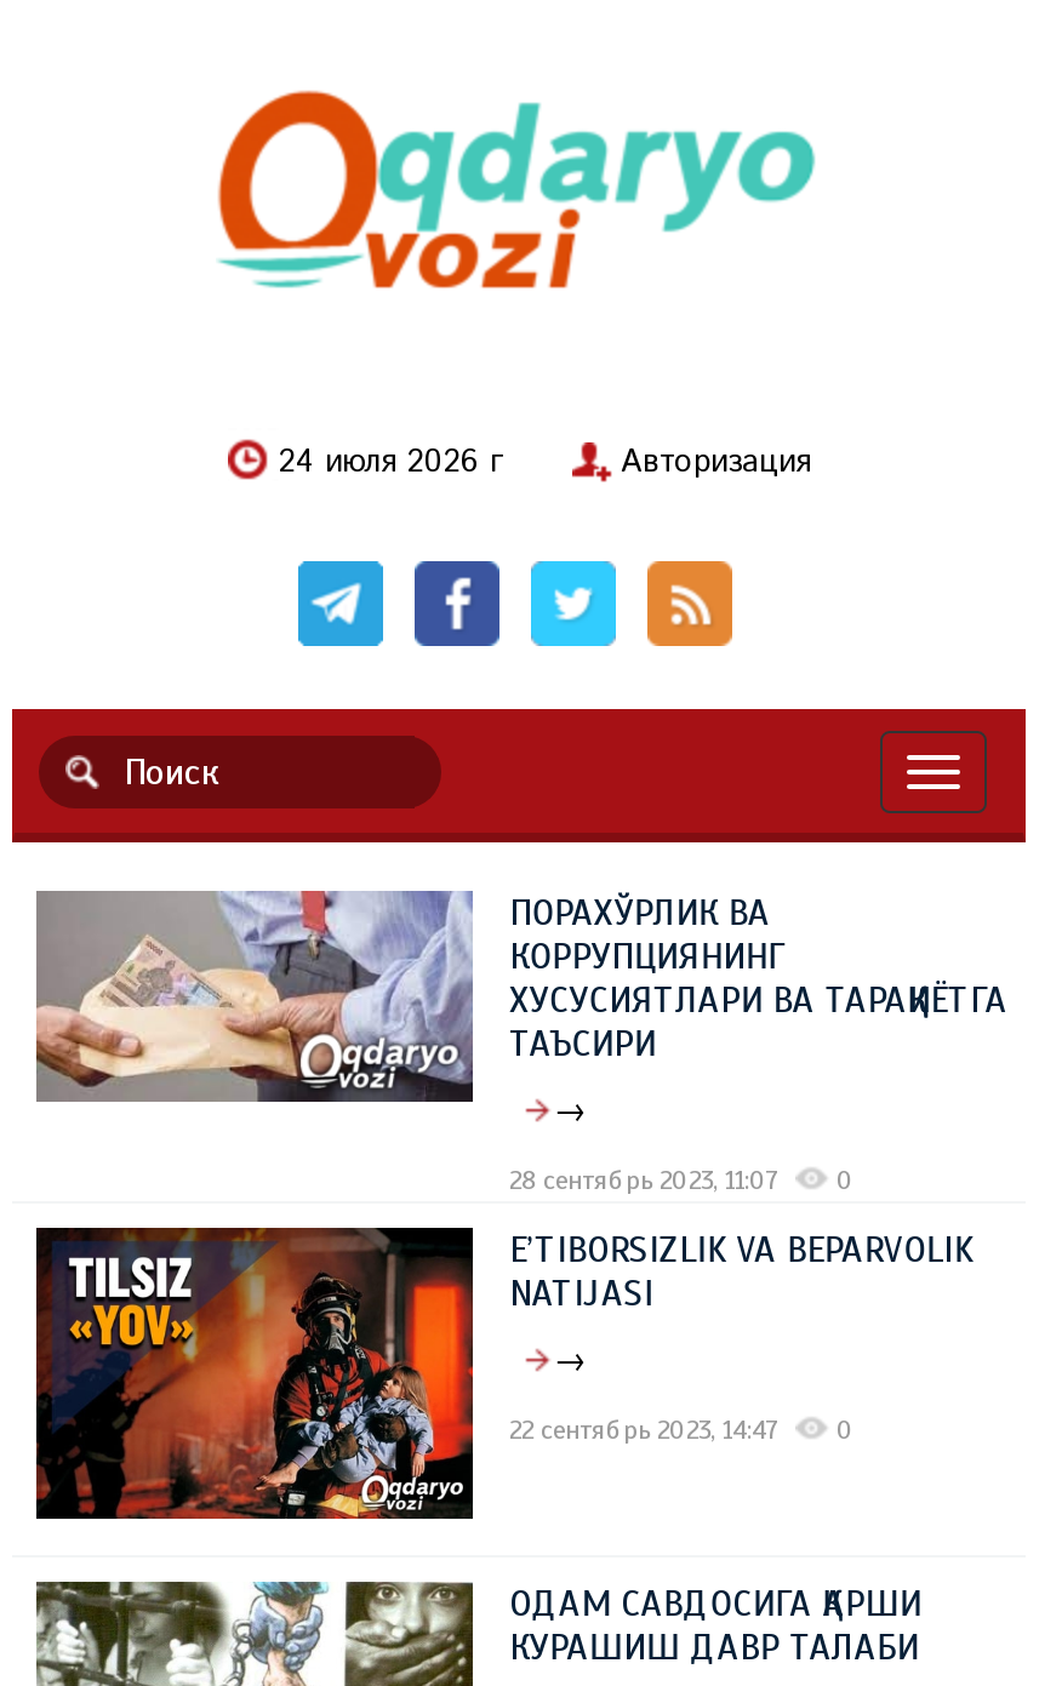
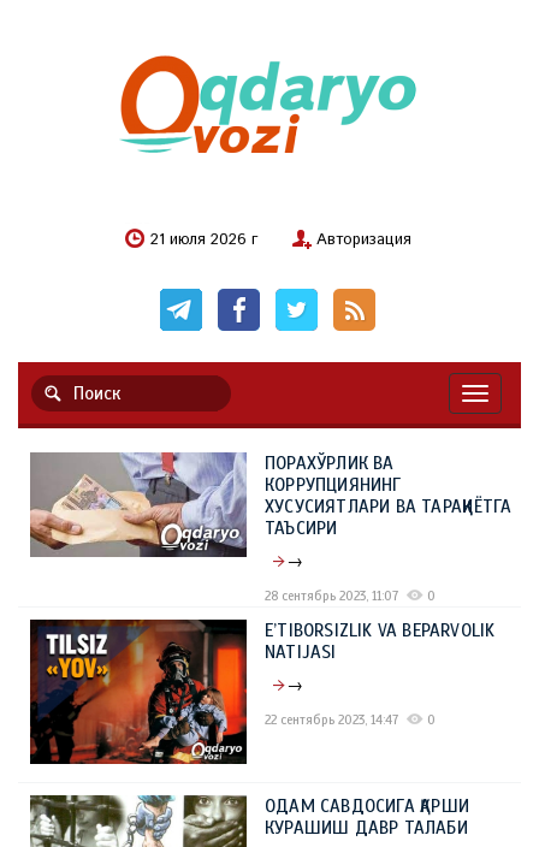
[279,440,514,486] 24 июля 2026 г -> [150,229,263,251] 21 июля 2026 г

